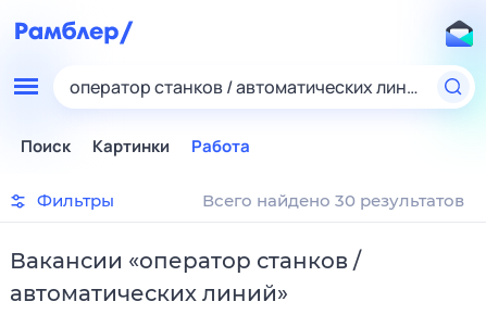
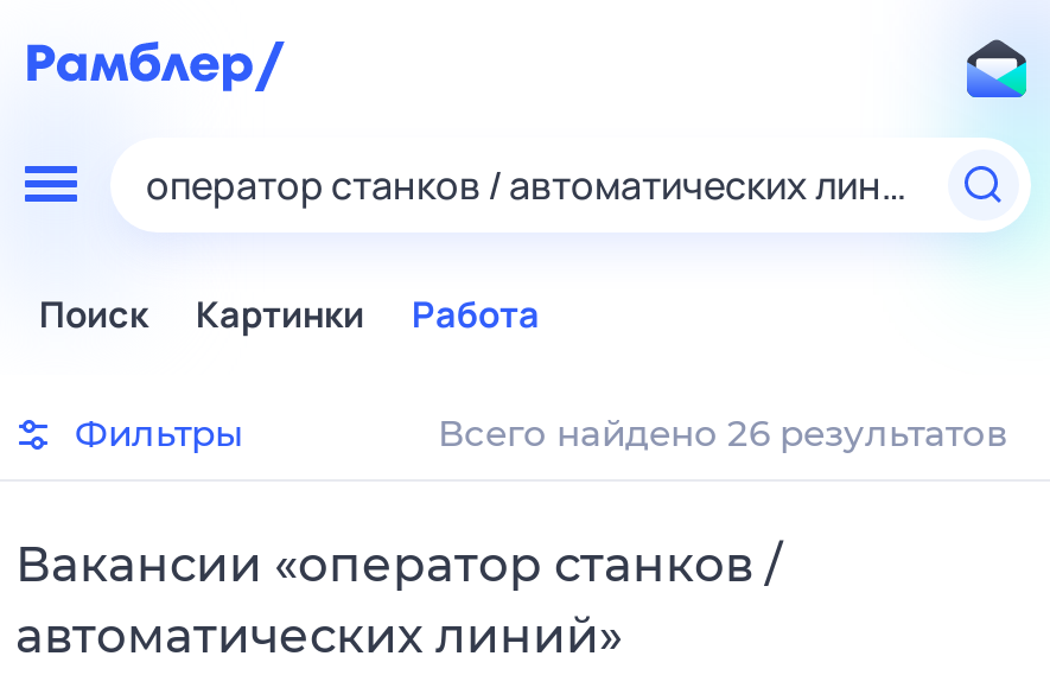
[202,190,464,211] Всего найдено 30 результатов -> [438,410,1007,456] Всего найдено 26 результатов

